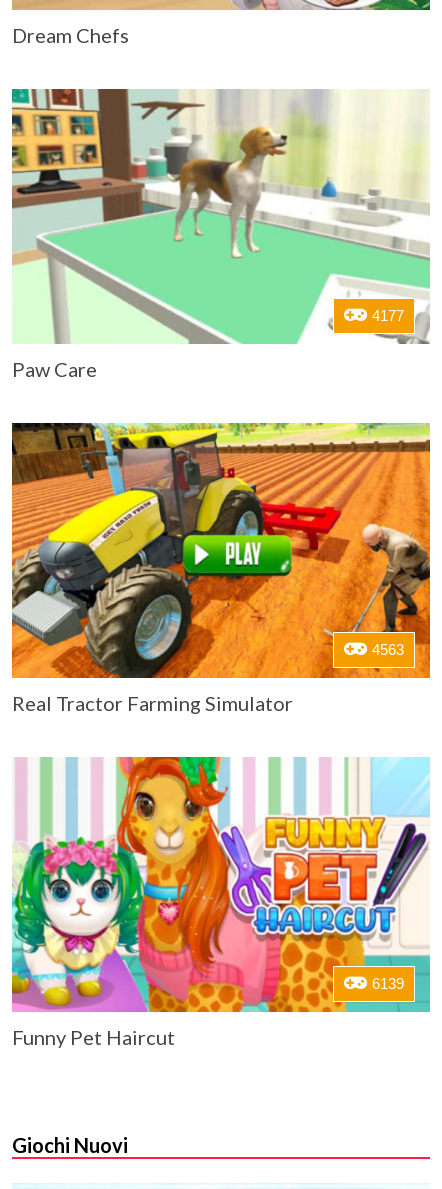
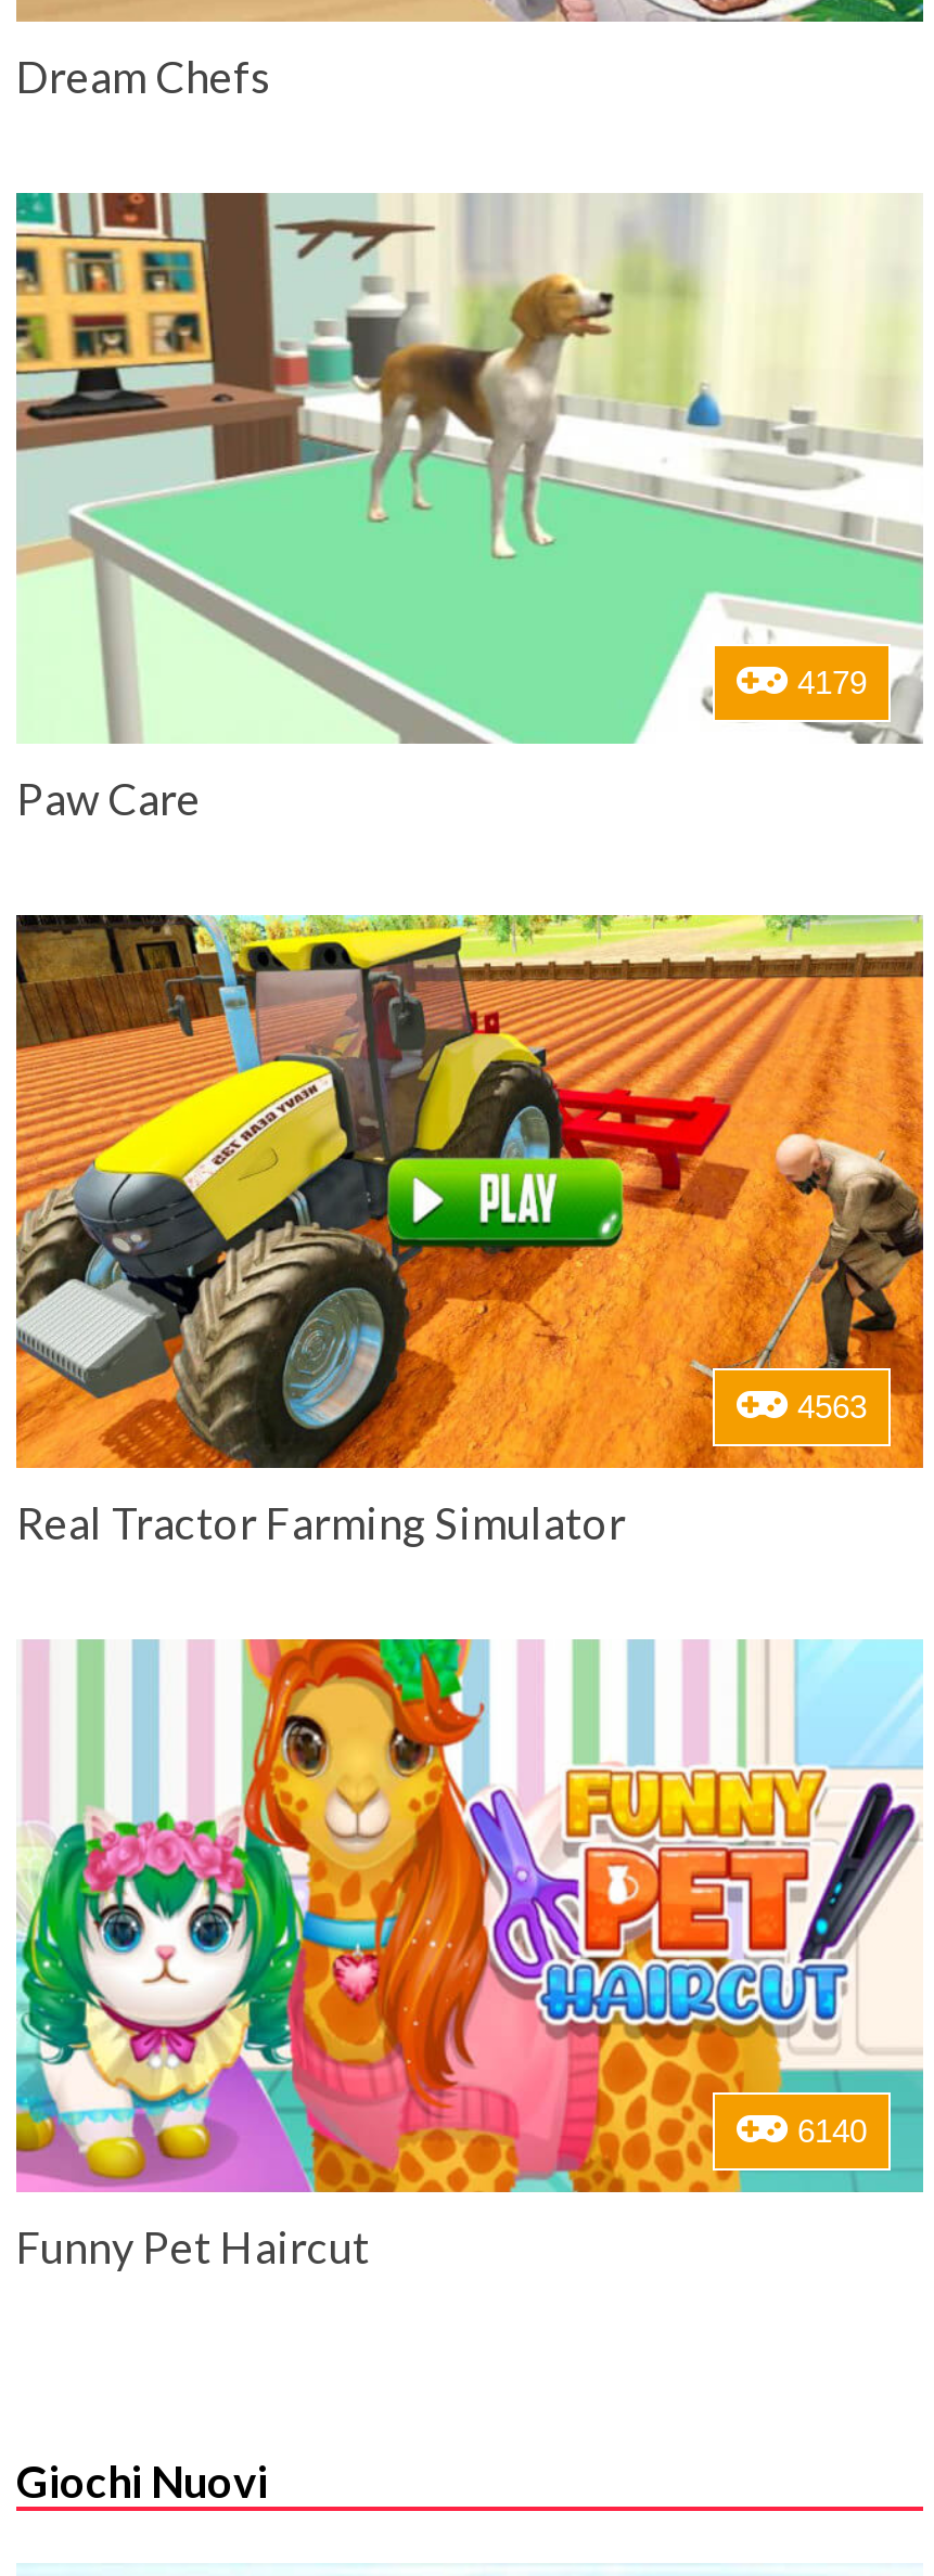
[372,307,404,324] 4177 -> [797,665,867,702] 4179
[372,975,404,992] 6139 -> [797,2112,867,2149] 6140

